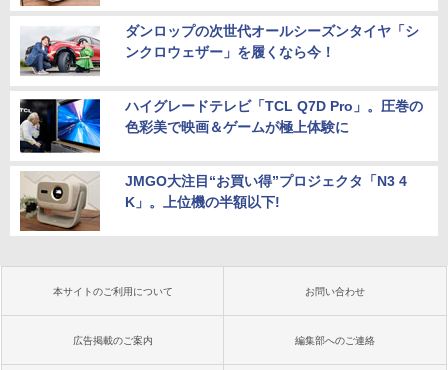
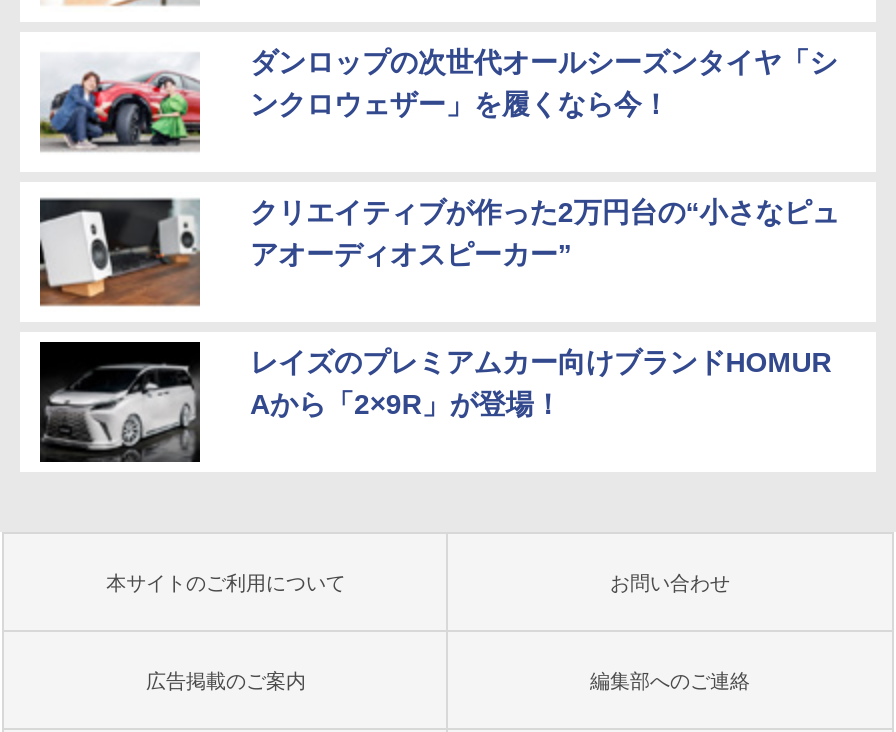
[19,98,423,154] [image] | ハイグレードテレビ「TCL Q7D Pro」。圧巻の | 色彩美で映画＆ゲームが極上体験に -> [38,195,839,308] [image] | クリエイティブが作った2万円台の“小さなピュ | アオーディオスピーカー”
[19,171,407,232] [image] | JMGO大注目“お買い得”プロジェクタ「N3 4 | K」。上位機の半額以下! -> [38,340,831,464] [image] | レイズのプレミアムカー向けブランドHOMUR | Aから「2×9R」が登場！

